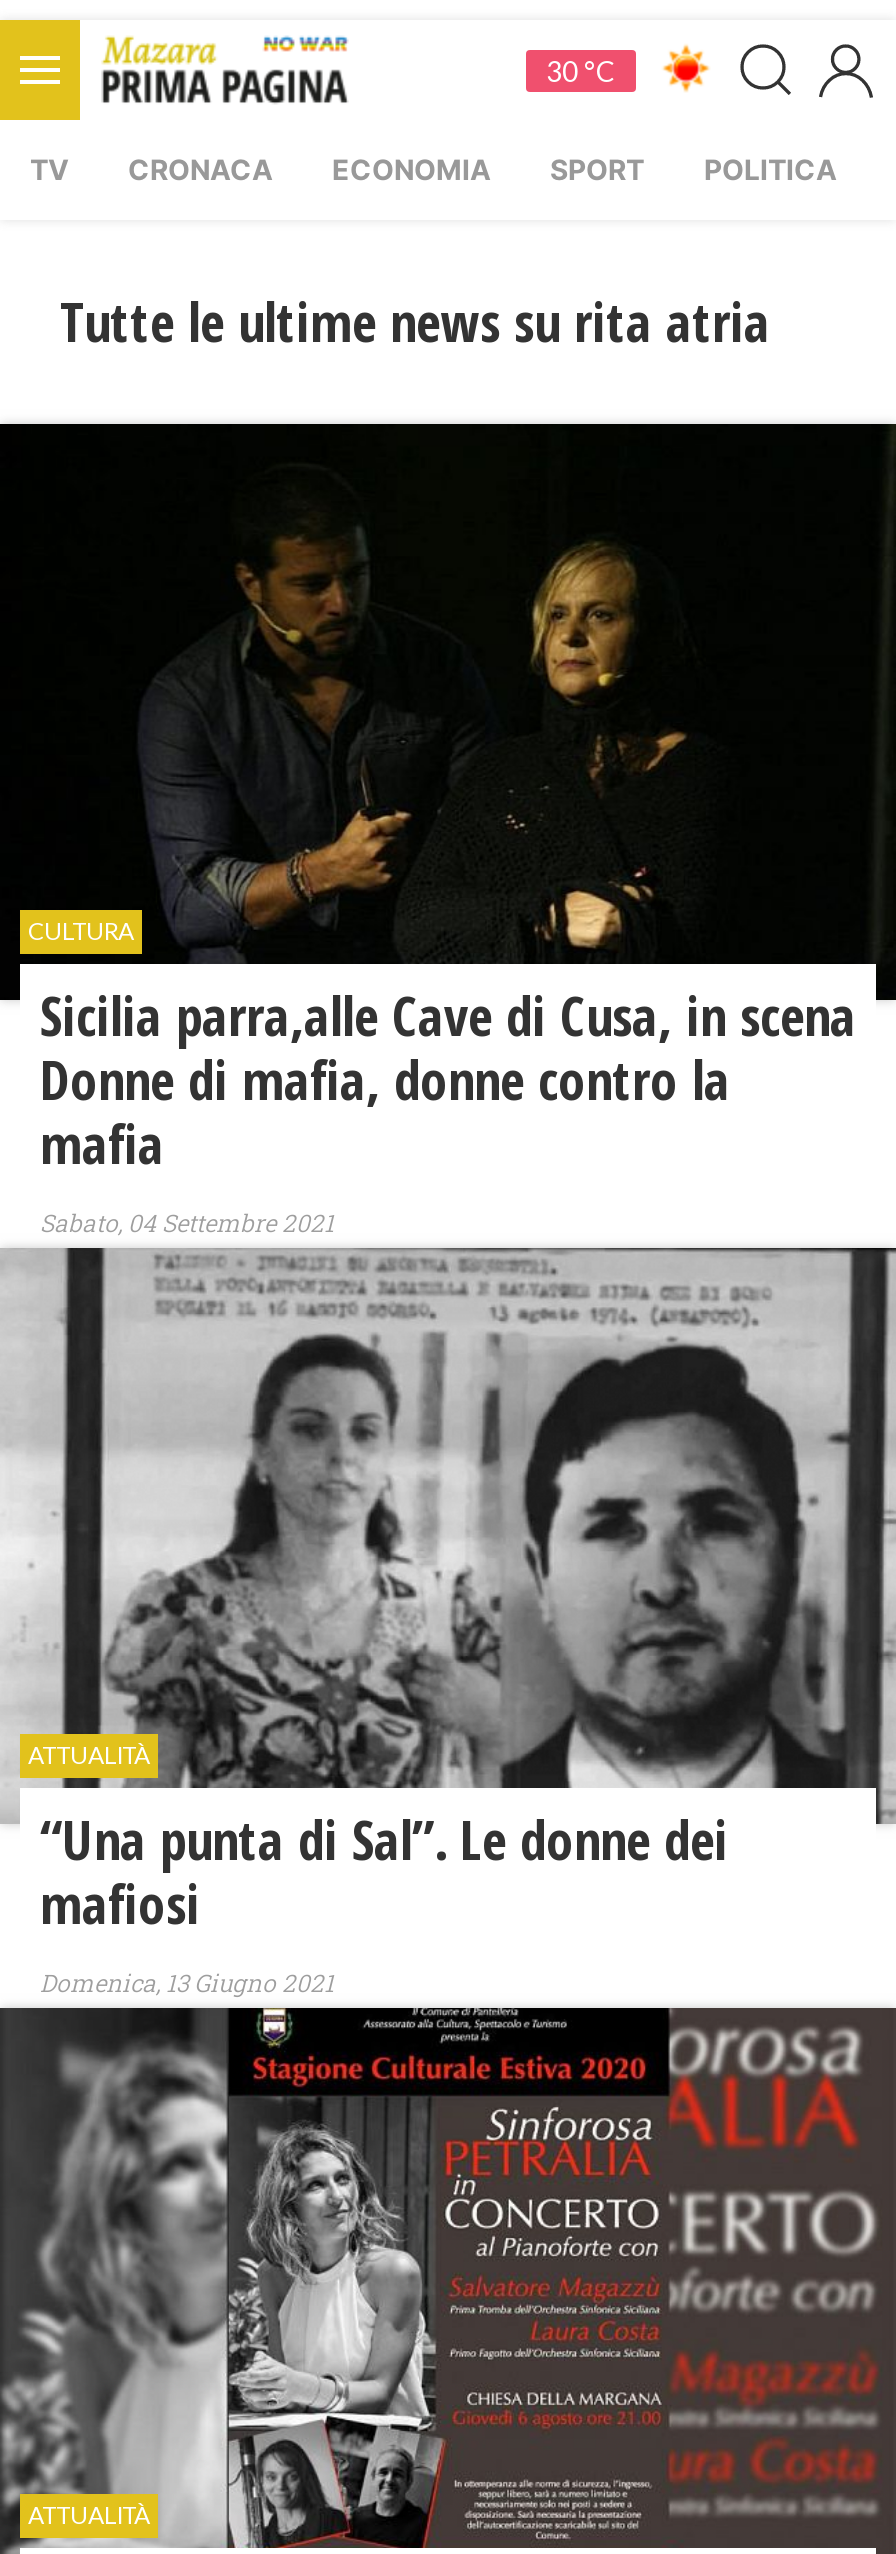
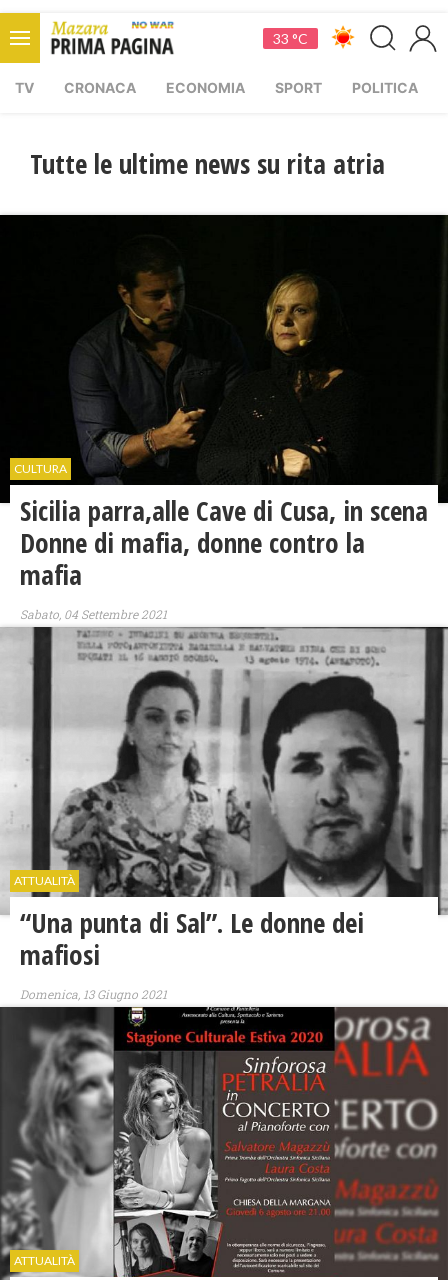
[546,53,616,87] 30 °C -> [273,29,308,46] 33 °C

